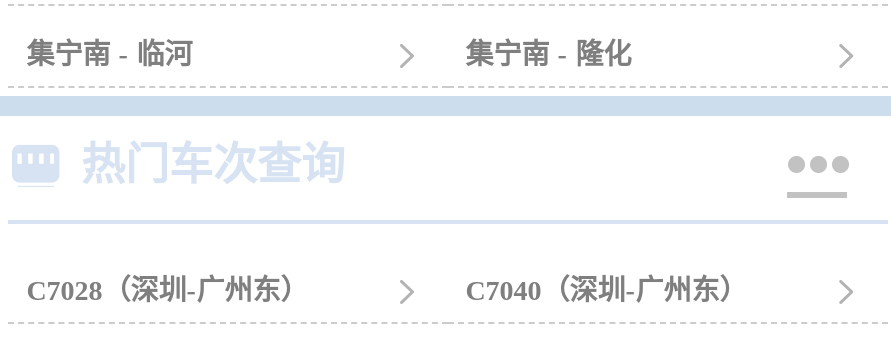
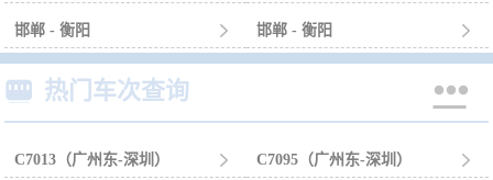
[26,40,192,70] 集宁南 - 临河 -> [15,22,90,38] 邯郸 - 衡阳
[466,40,632,70] 集宁南 - 隆化 -> [256,22,332,38] 邯郸 - 衡阳
[26,276,308,306] C7028（深圳-广州东） -> [15,151,170,168] C7013（广州东-深圳）
[466,276,748,306] C7040（深圳-广州东） -> [256,151,411,168] C7095（广州东-深圳）

